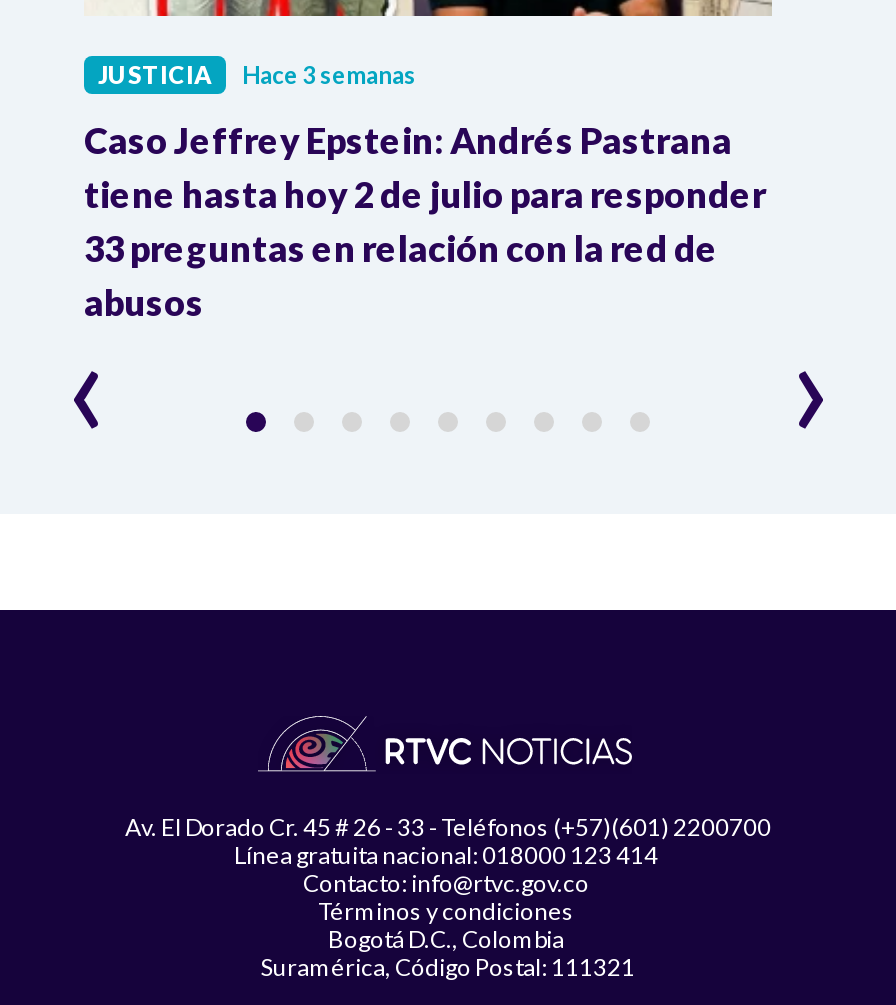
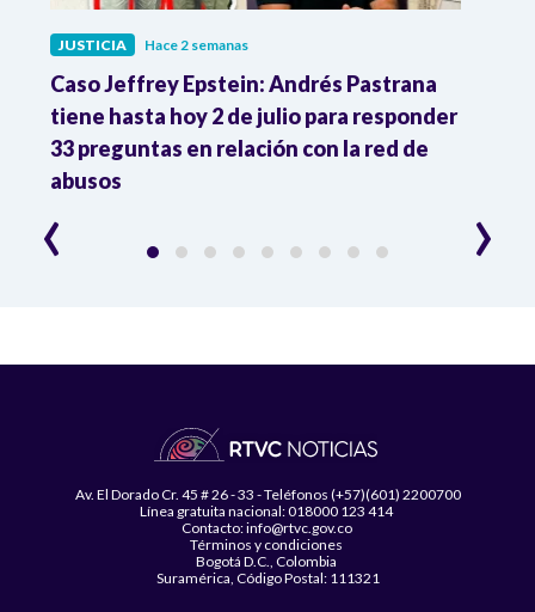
[98,61,416,91] JUSTICIA Hace 3 semanas -> [59,36,248,54] JUSTICIA Hace 2 semanas

